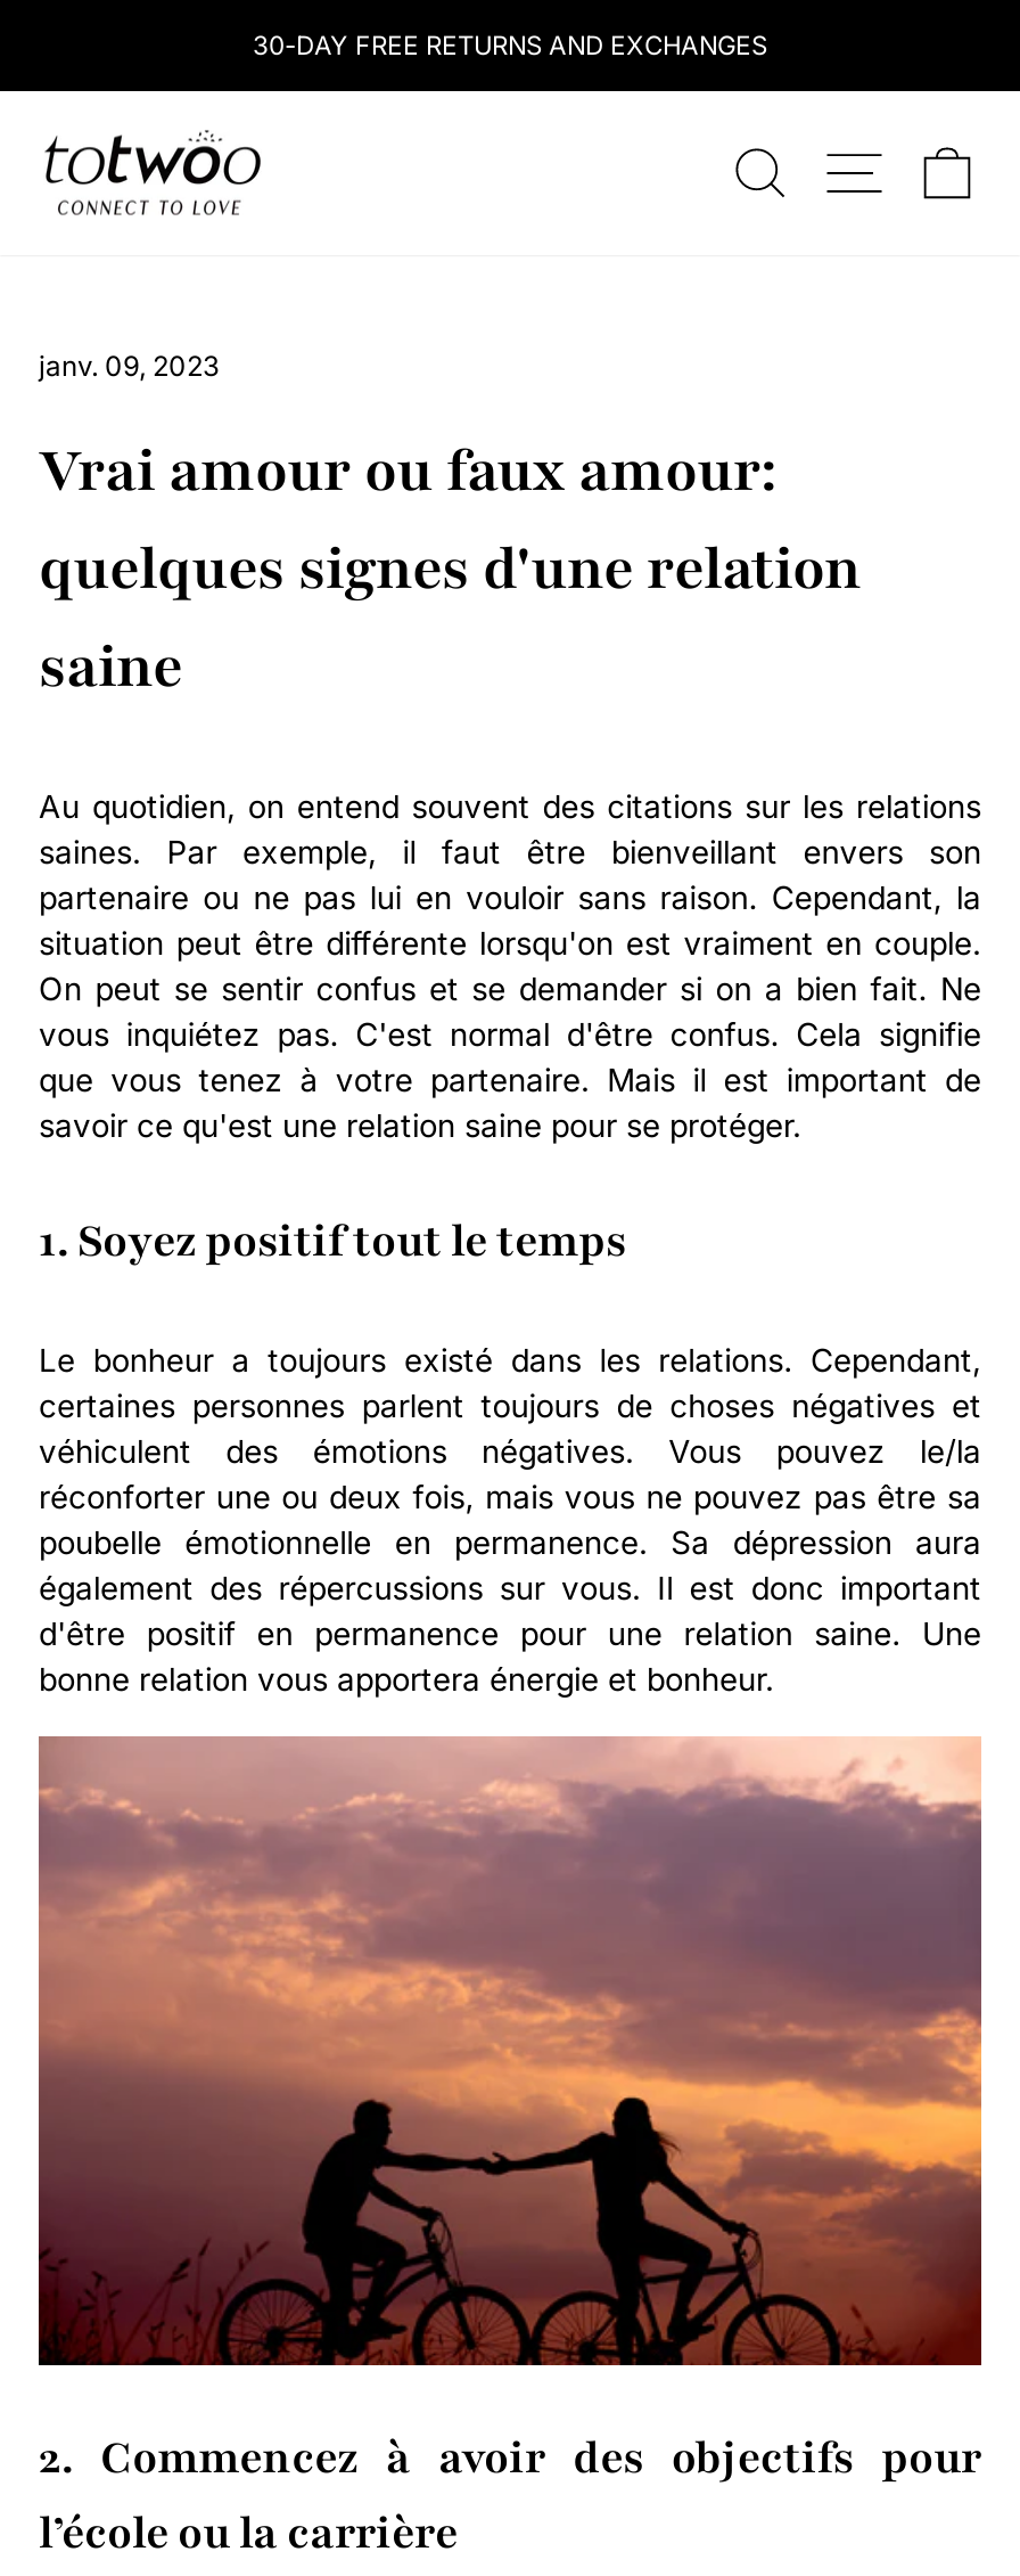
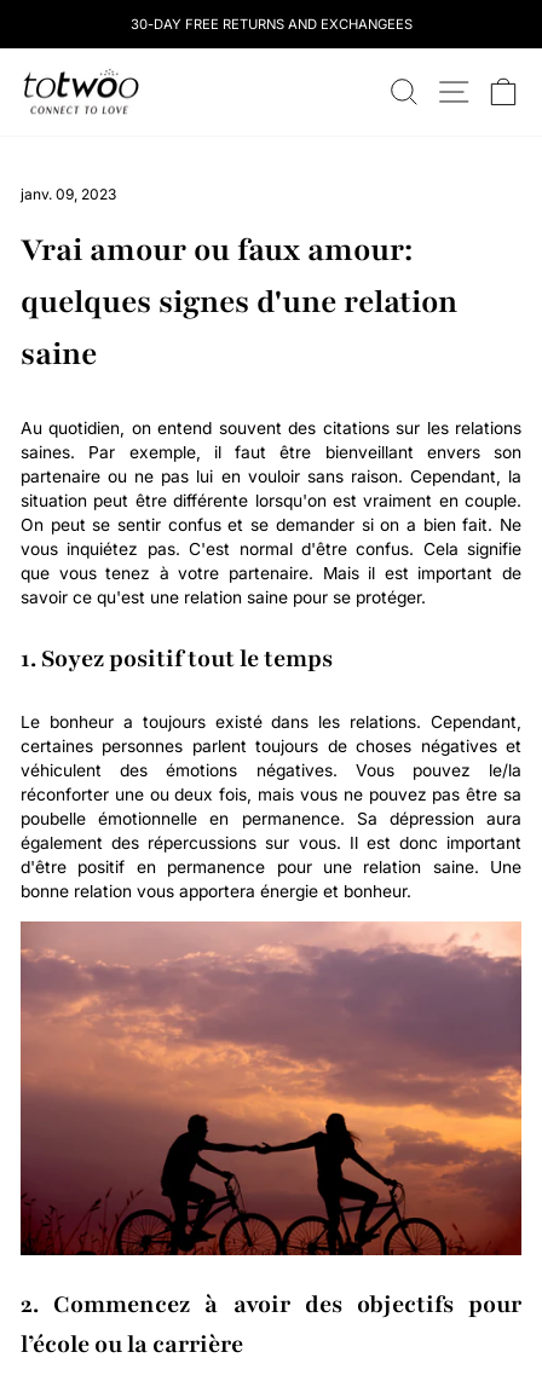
[253,30,767,62] 30-DAY FREE RETURNS AND EXCHANGES -> [130,16,412,33] 30-DAY FREE RETURNS AND EXCHANGEES

